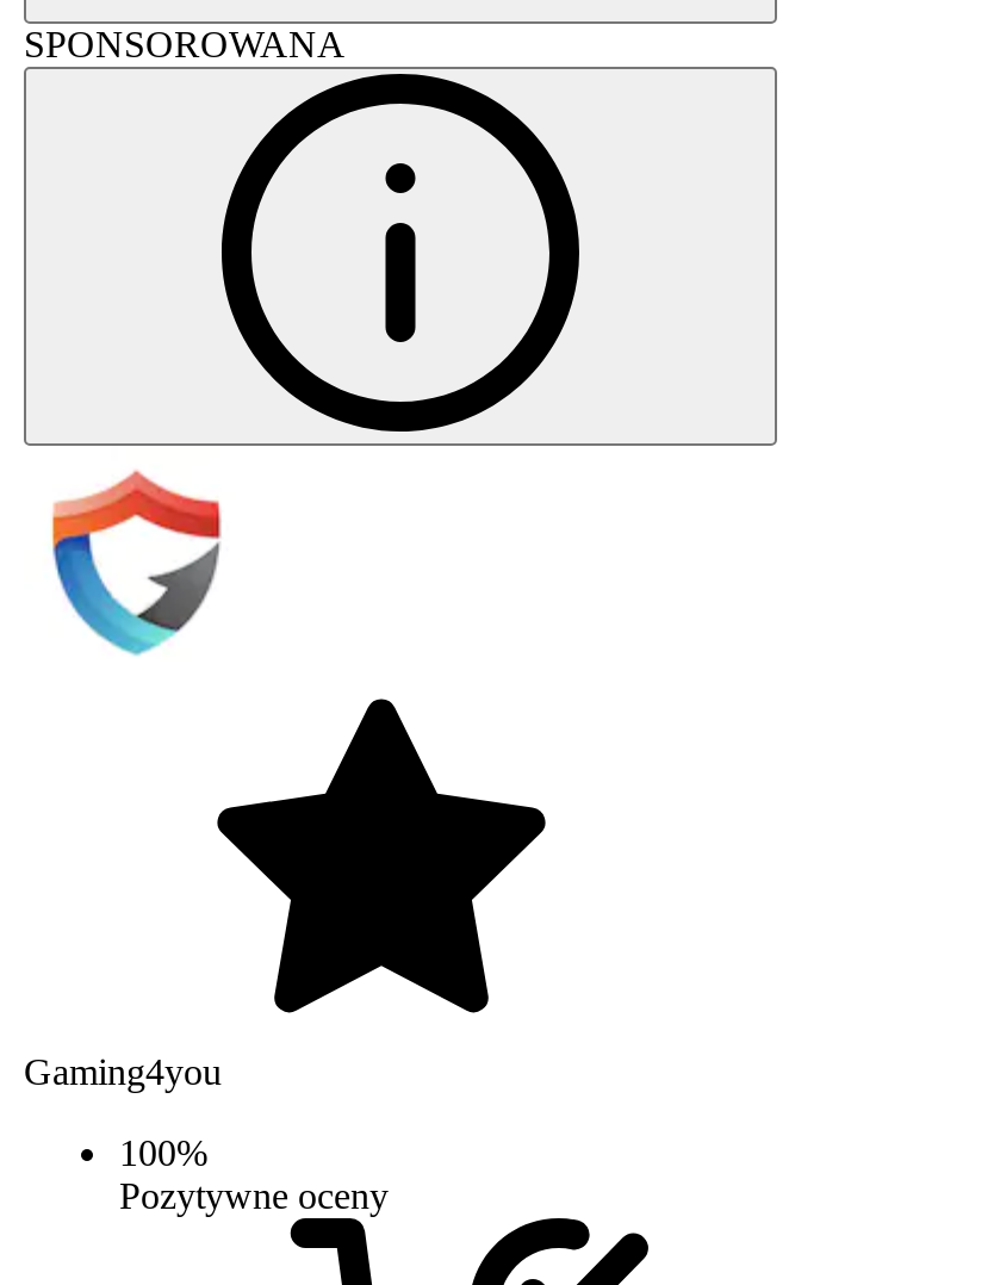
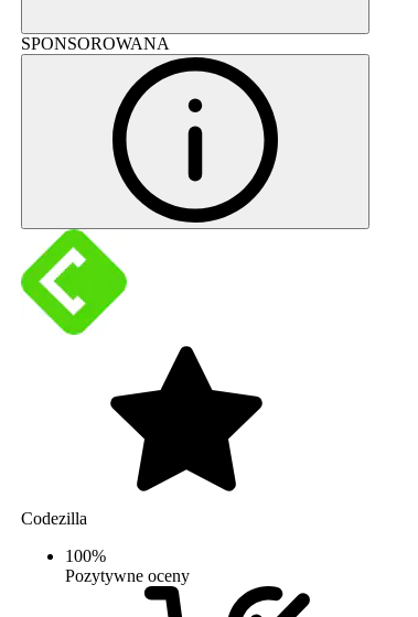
[24,446,253,675] [image] -> [20,228,128,336] [image]
[24,1051,222,1091] Gaming4you -> [21,509,87,528] Codezilla

